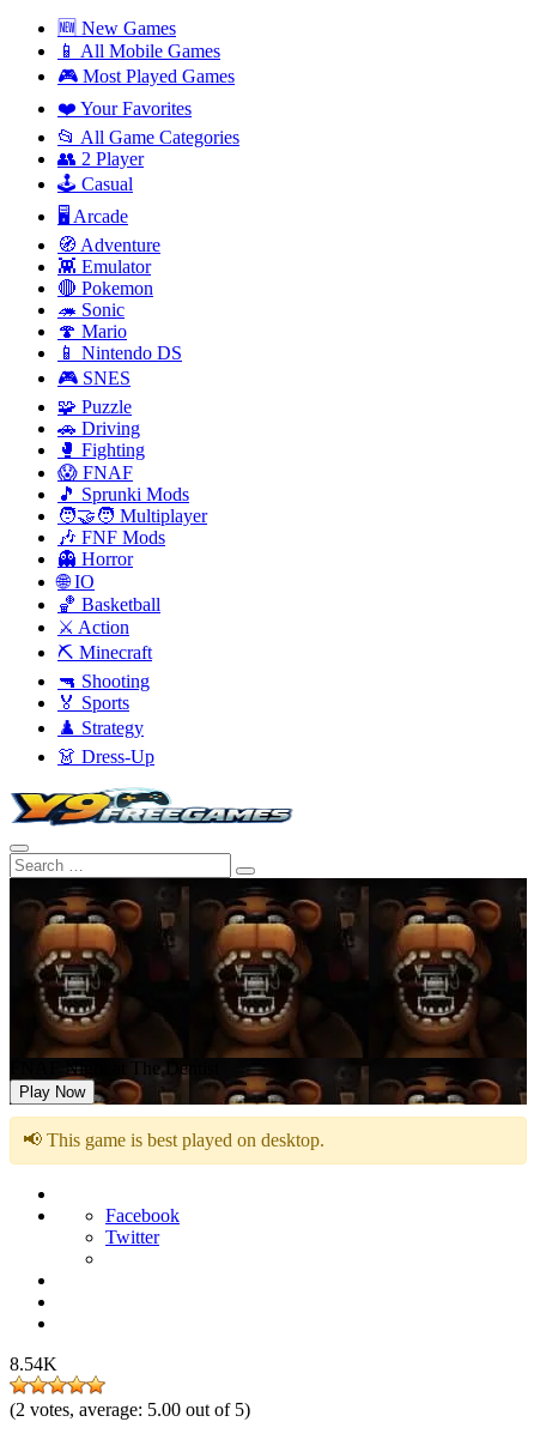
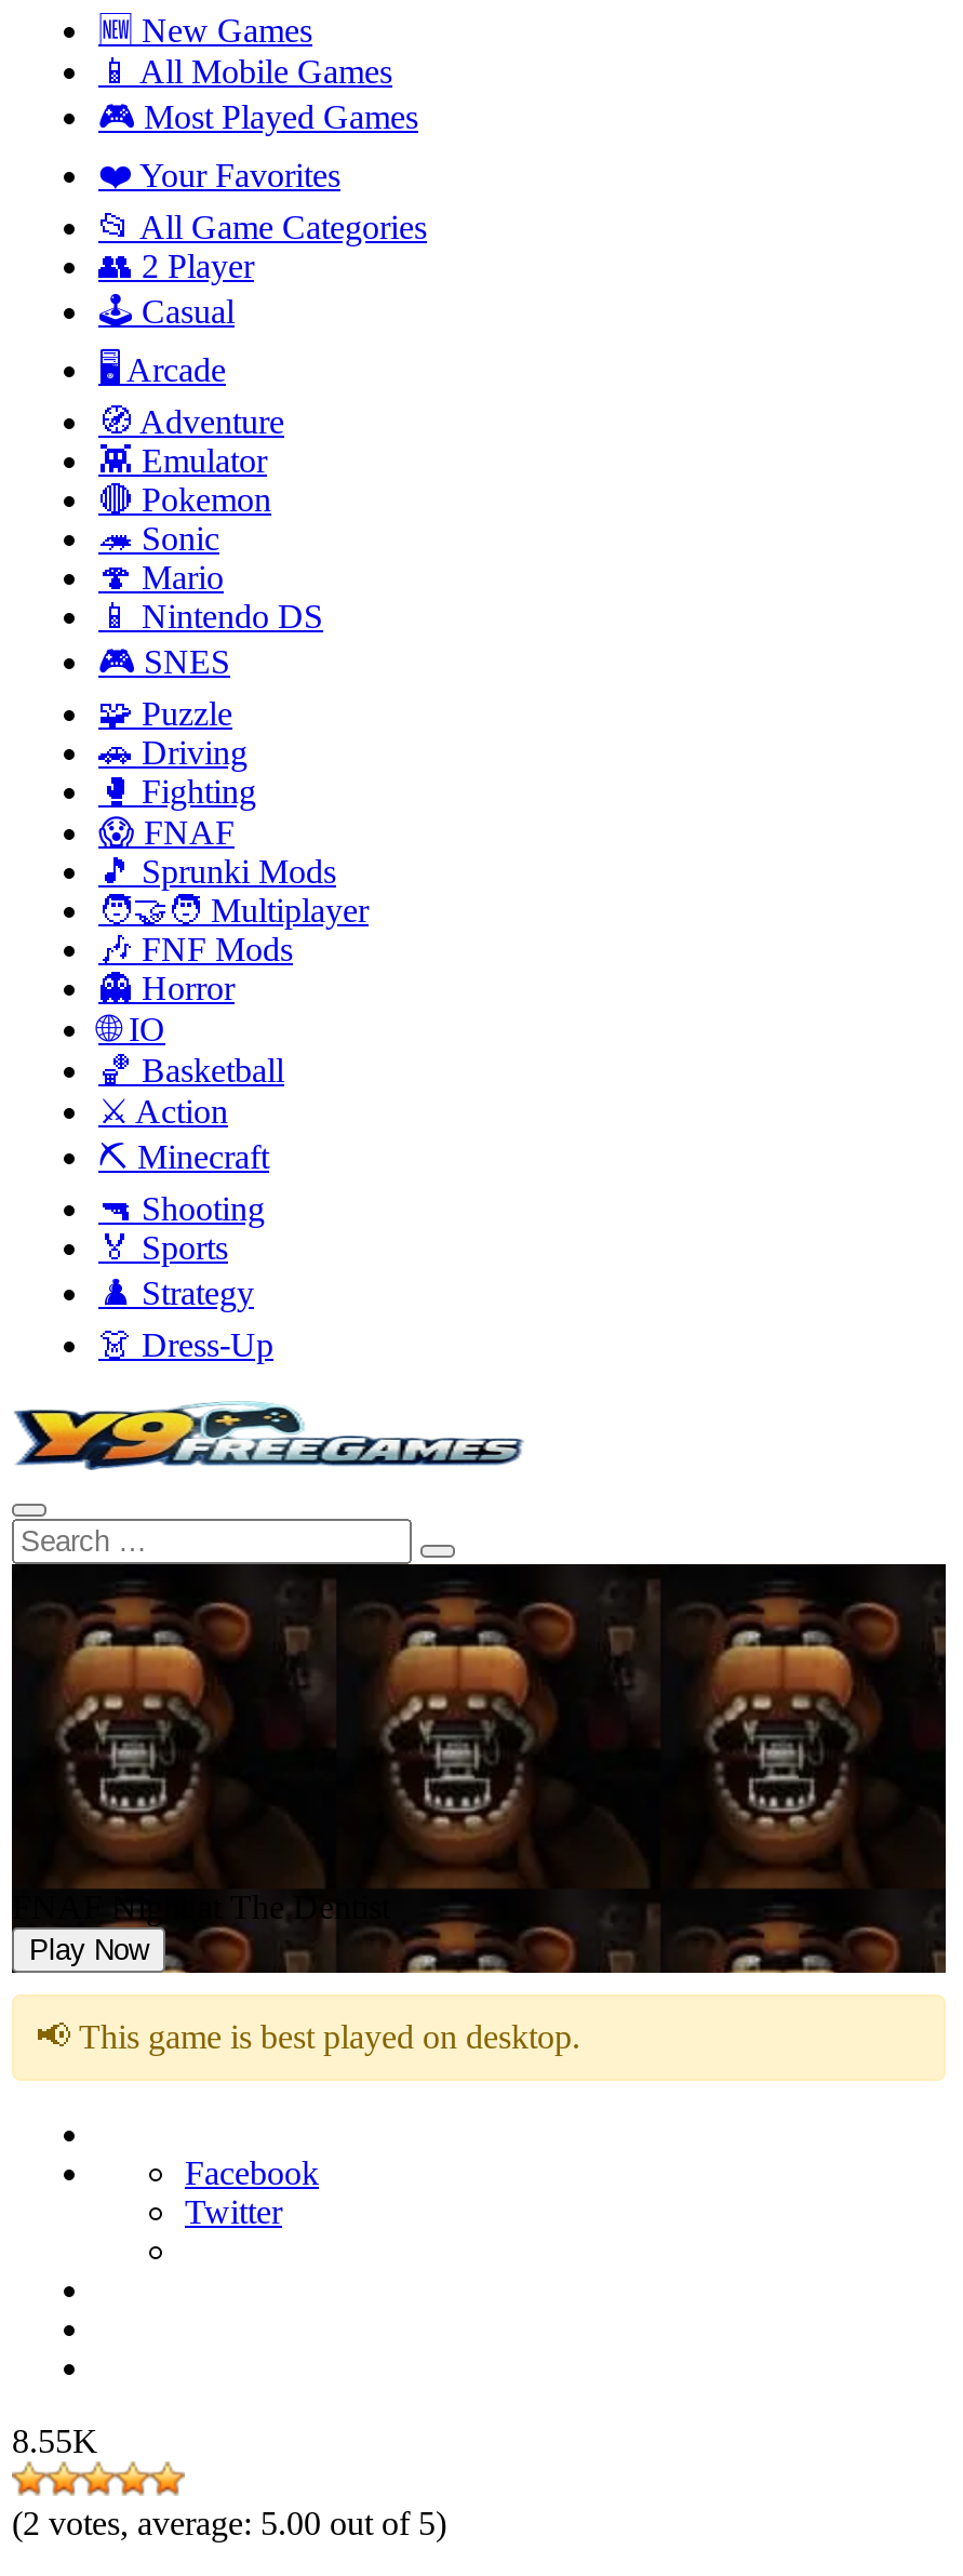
[10,1354,57,1374] 8.54K -> [12,2422,98,2459] 8.55K

